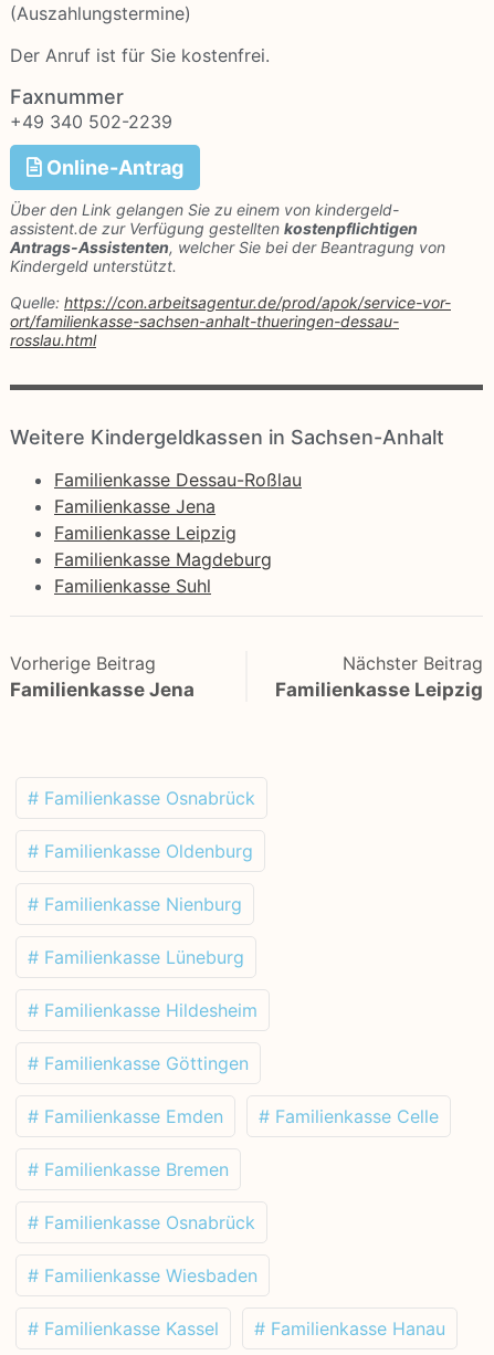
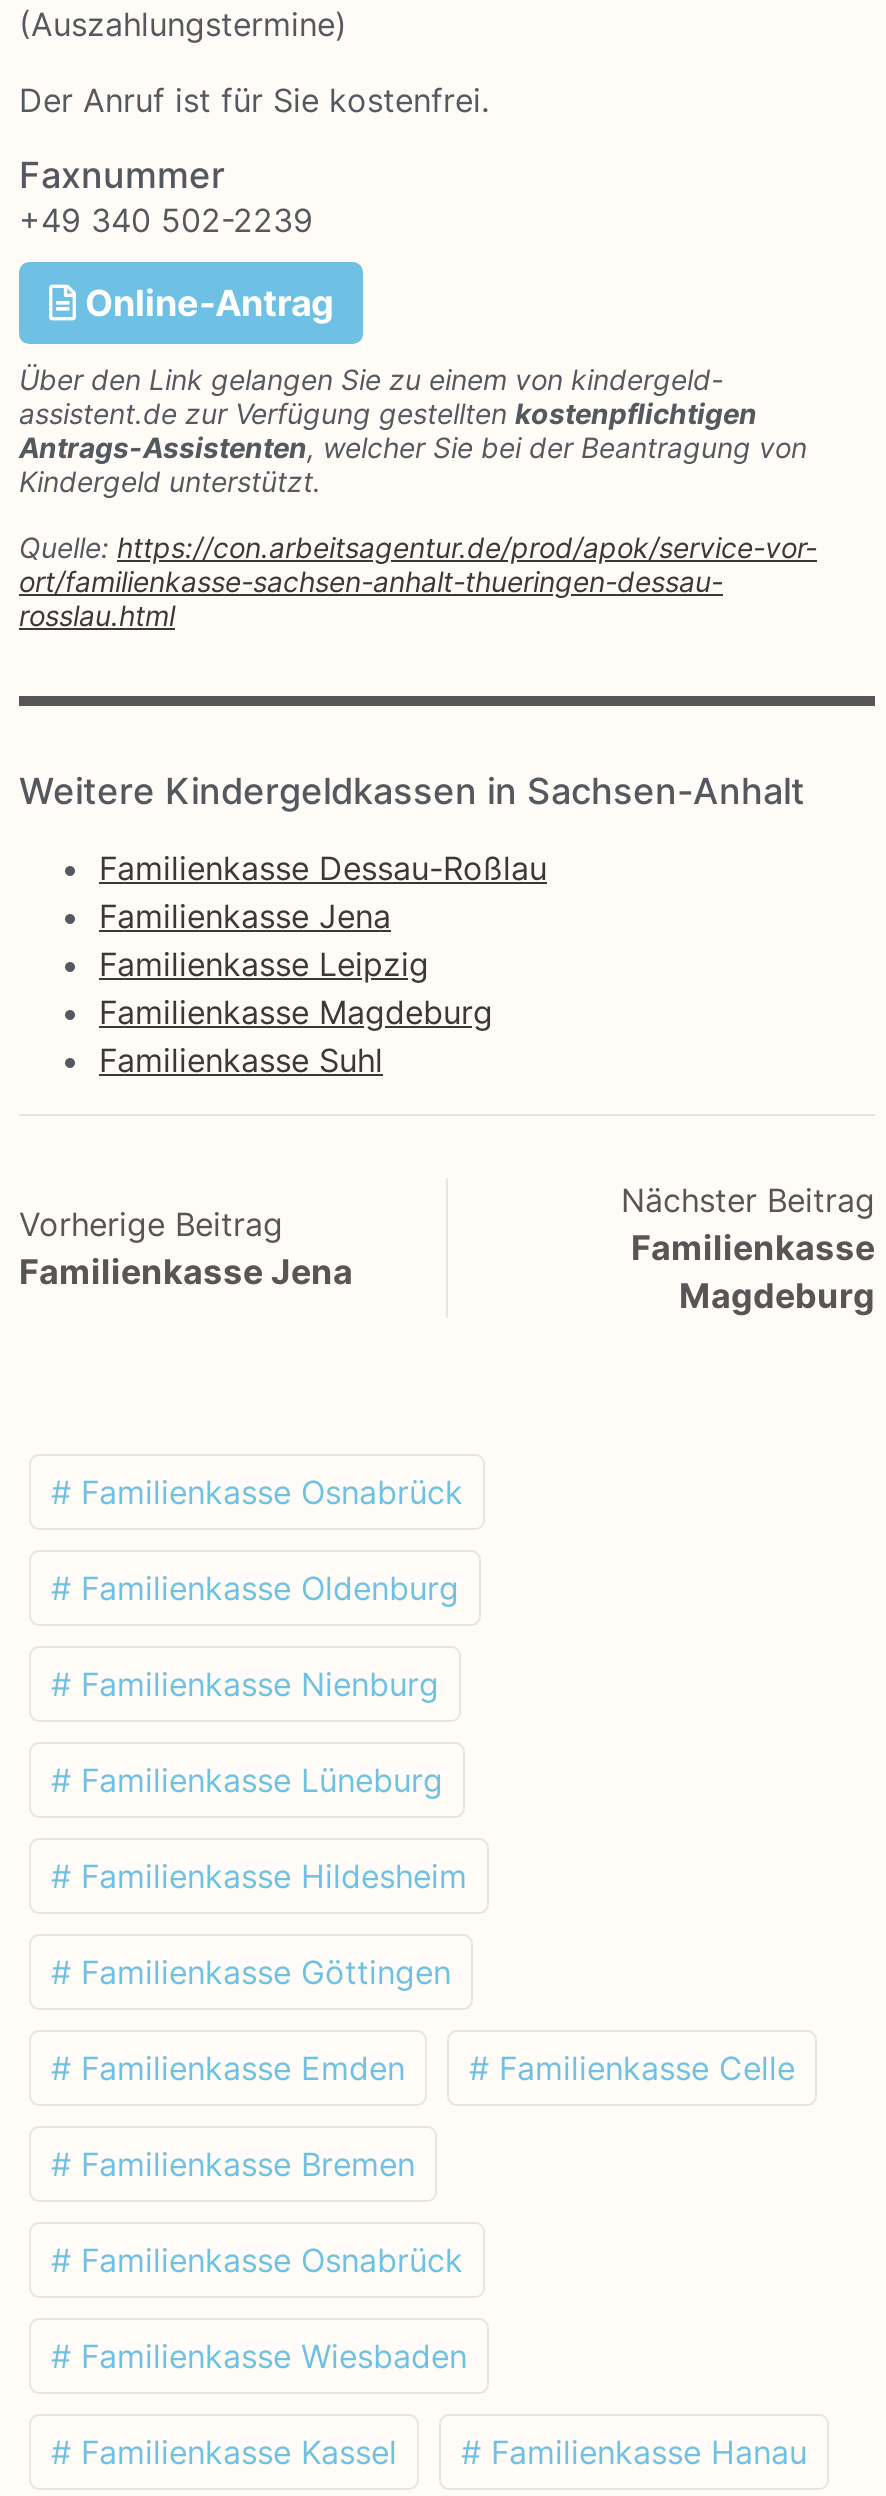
[275,678,483,700] Familienkasse Leipzig -> [631,1228,875,1316] Familienkasse | Magdeburg

